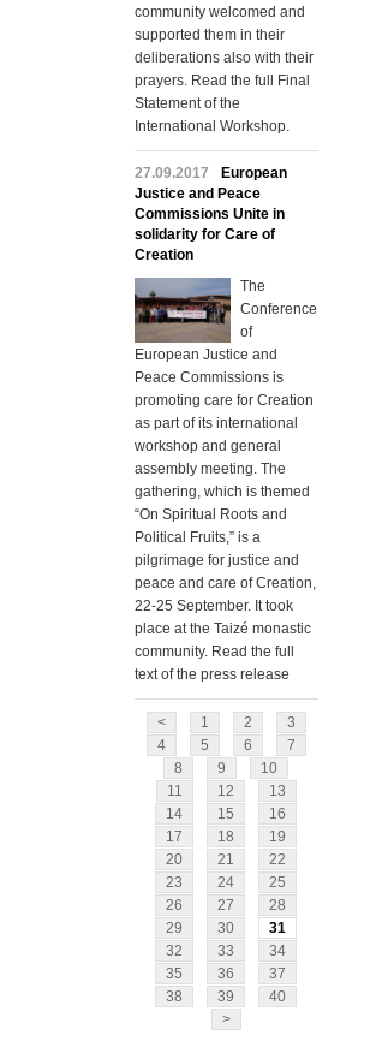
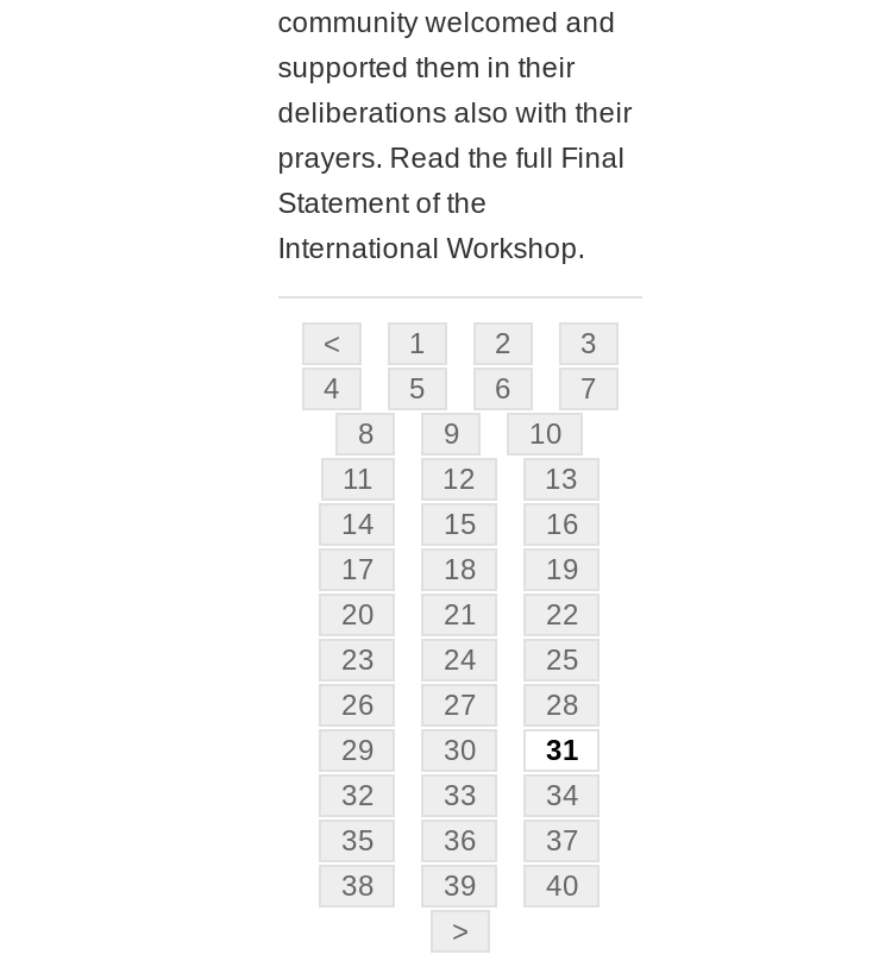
[133,165,317,683] [image] | 27.09.2017 European | Justice and Peace | Commissions Unite in | solidarity for Care of | Creation | The | Conference | of | European Justice and | Peace Commissions is | promoting care for Creation | as part of its international | workshop and general | assembly meeting. The | gathering, which is themed | “On Spiritual Roots and | Political Fruits,” is a | pilgrimage for justice and | peace and care of Creation, | 22-25 September. It took | place at the Taizé monastic | community. Read the full | text of the press release -> none

